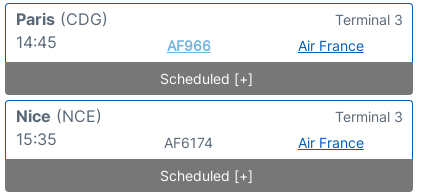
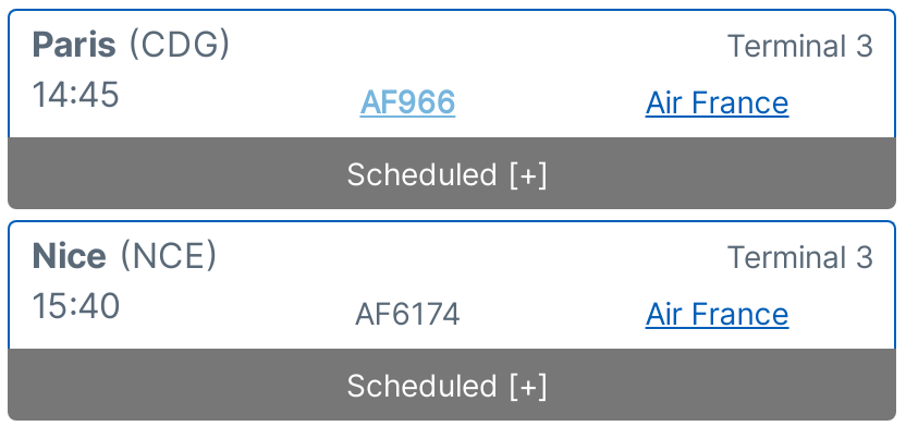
[16,129,57,149] 15:35 -> [32,283,121,327] 15:40

